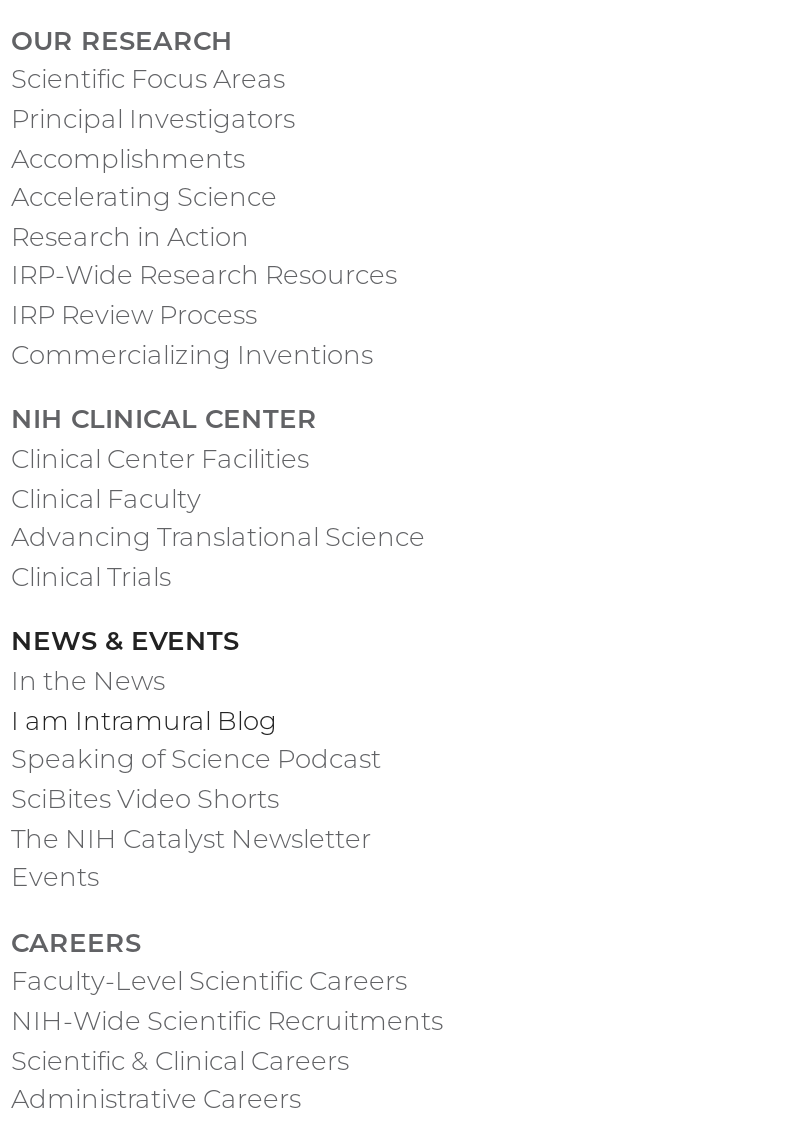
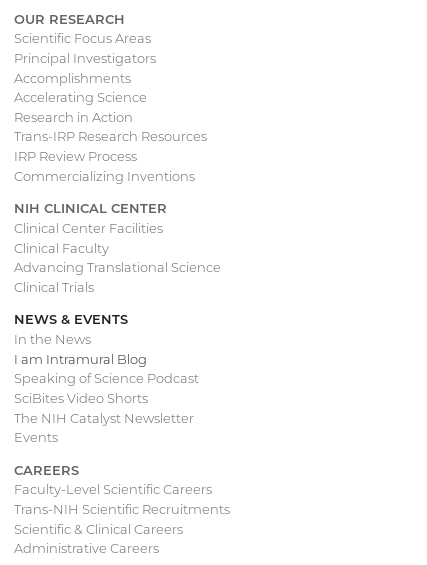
[11,259,397,291] IRP-Wide Research Resources -> [14,128,207,144] Trans-IRP Research Resources
[11,1004,443,1036] NIH-Wide Scientific Recruitments -> [14,501,230,517] Trans-NIH Scientific Recruitments

